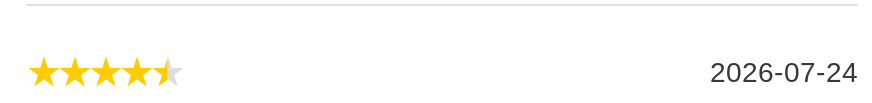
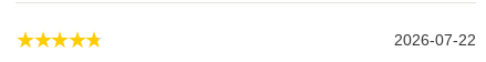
[710,57,858,89] 2026-07-24 -> [394,31,476,49] 2026-07-22

